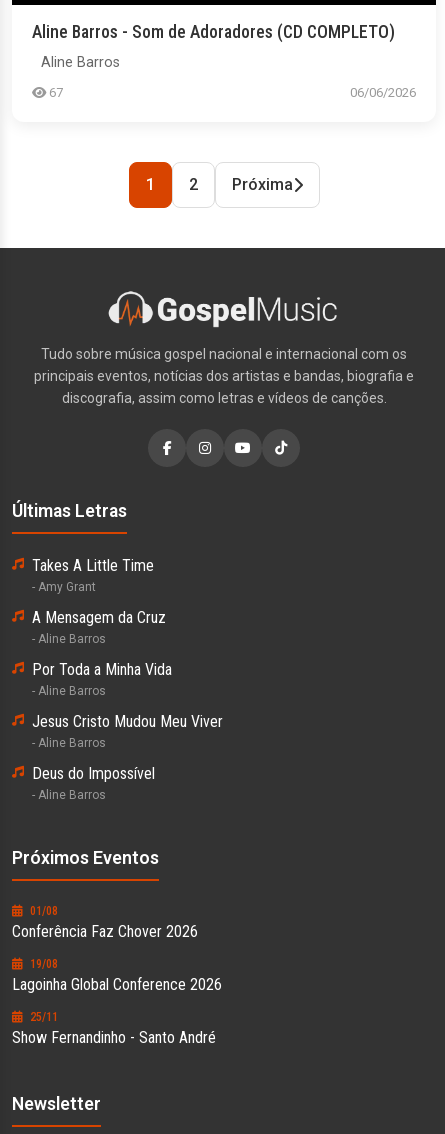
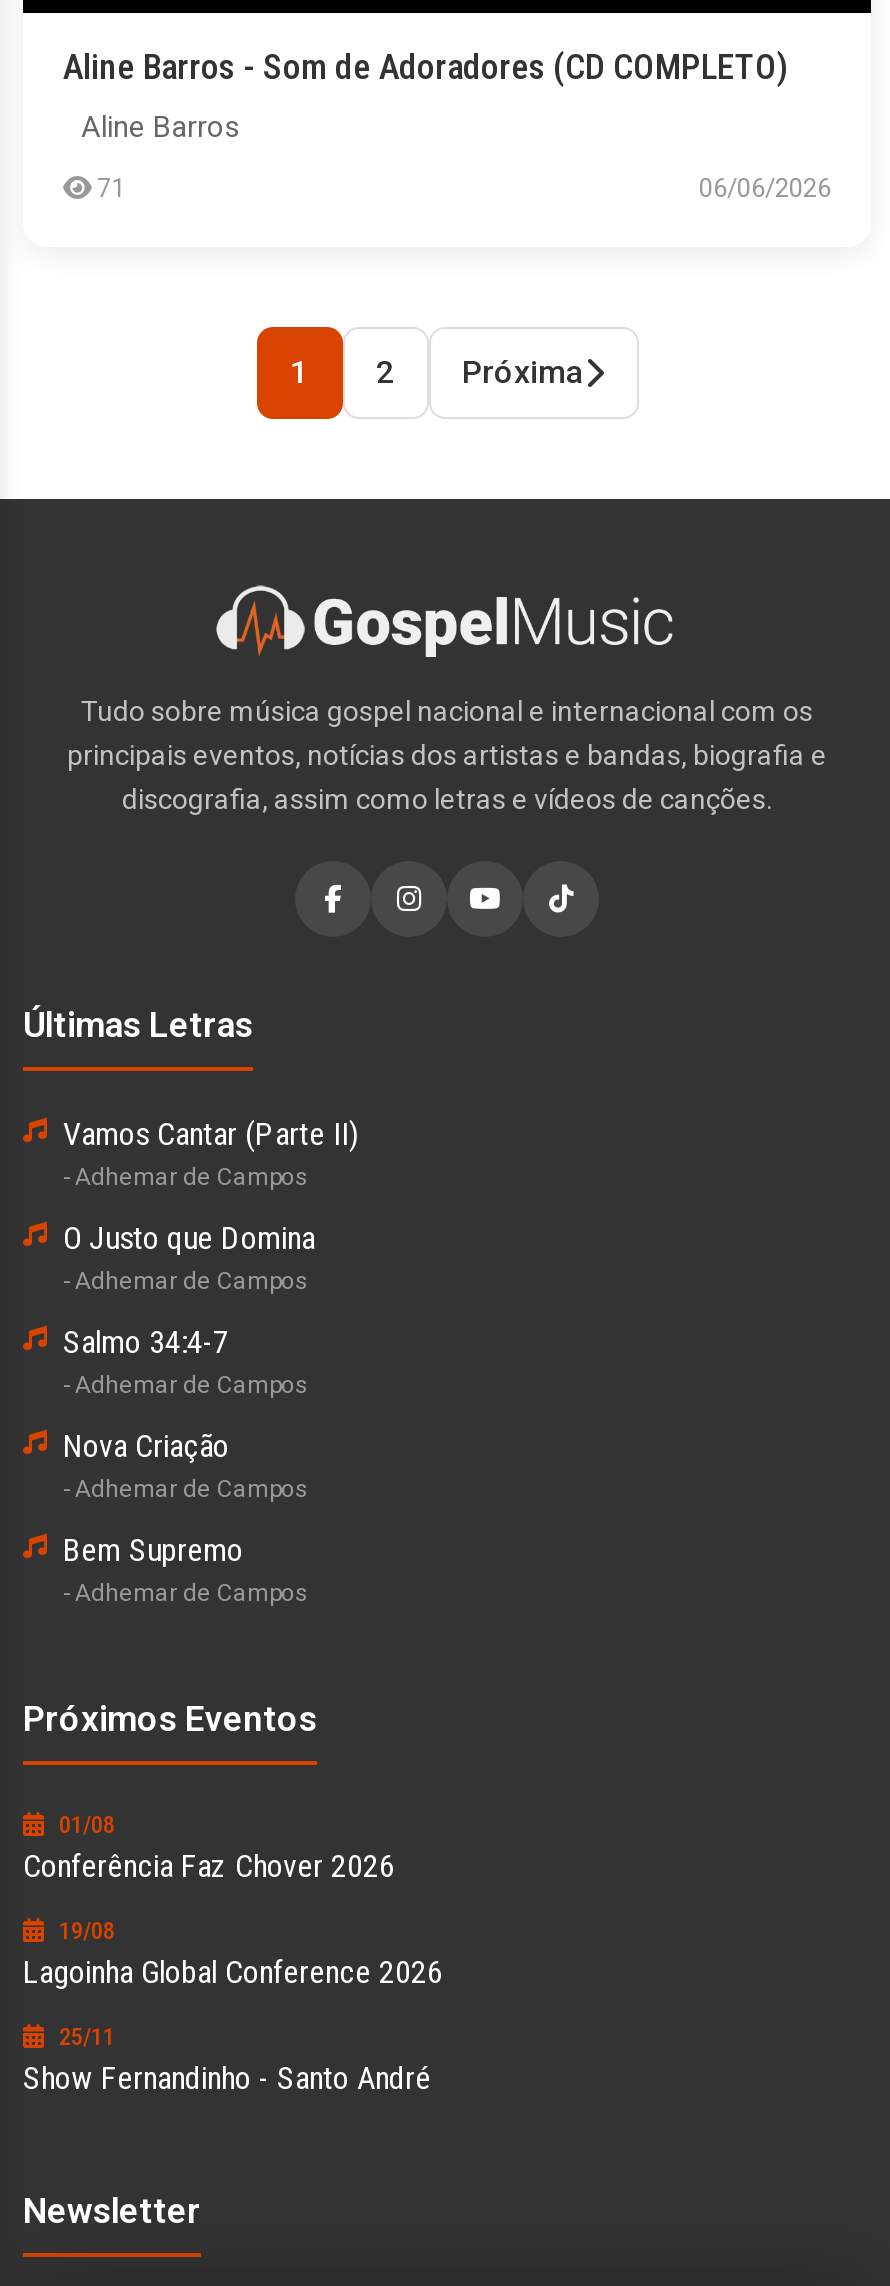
[46,85,63,100] 67 -> [91,173,125,203] 71
[32,556,154,594] Takes A Little Time | - Amy Grant -> [63,1115,359,1191] Vamos Cantar (Parte II) | - Adhemar de Campos
[32,608,166,646] A Mensagem da Cruz | - Aline Barros -> [63,1219,315,1295] O Justo que Domina | - Adhemar de Campos
[32,660,172,698] Por Toda a Minha Vida | - Aline Barros -> [63,1323,309,1399] Salmo 34:4-7 | - Adhemar de Campos
[32,712,223,750] Jesus Cristo Mudou Meu Viver | - Aline Barros -> [63,1427,309,1503] Nova Criação | - Adhemar de Campos
[32,764,155,802] Deus do Impossível | - Aline Barros -> [63,1531,309,1607] Bem Supremo | - Adhemar de Campos

